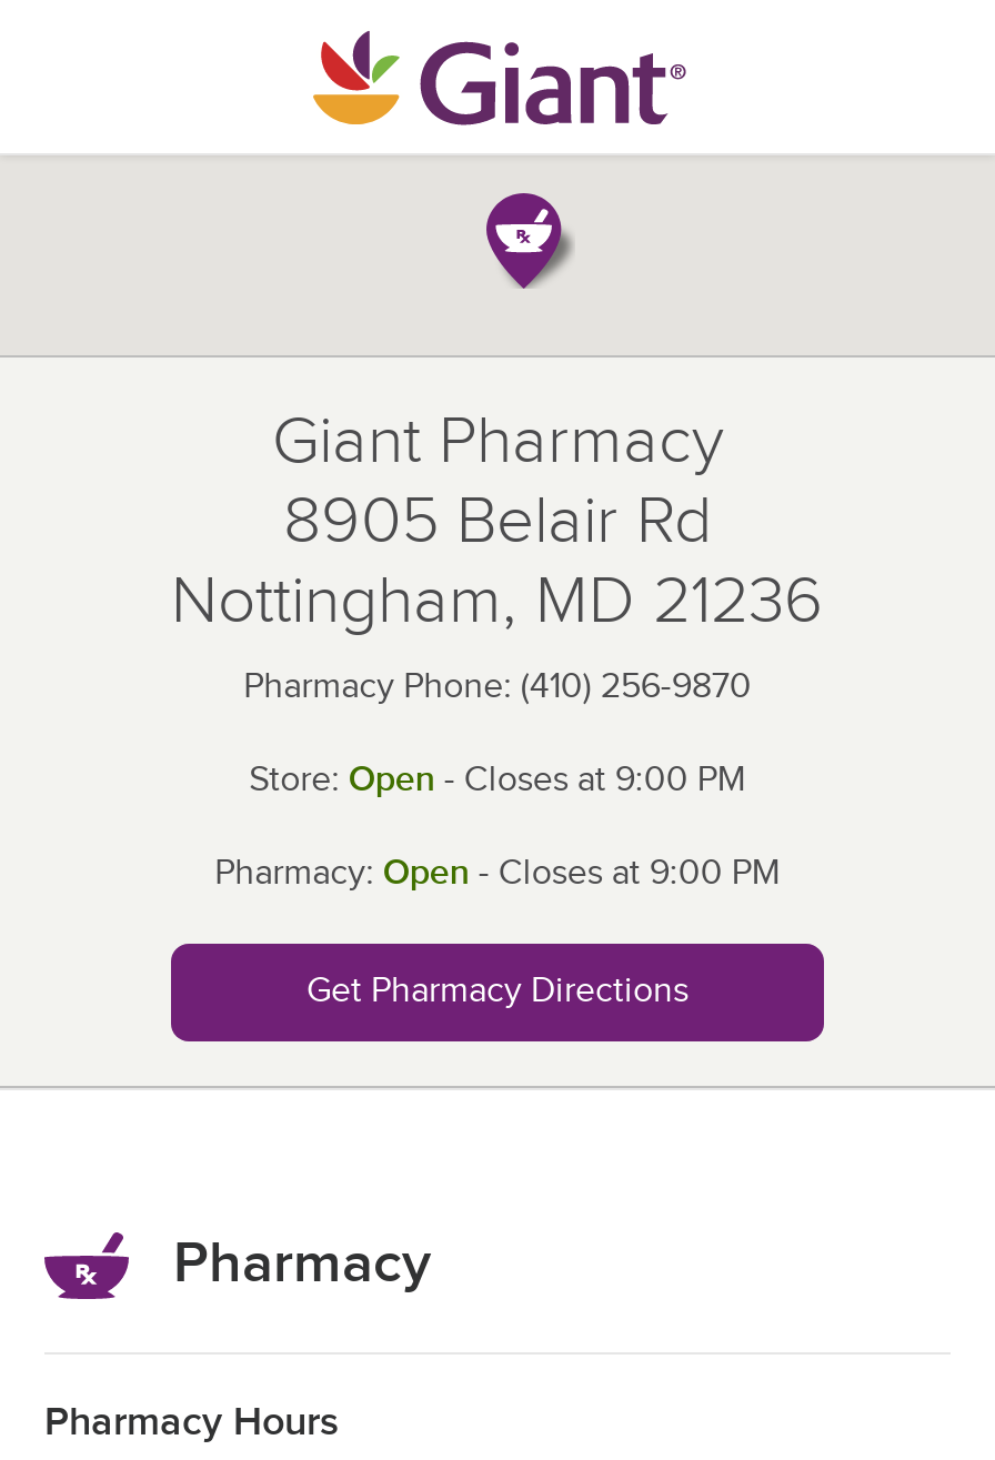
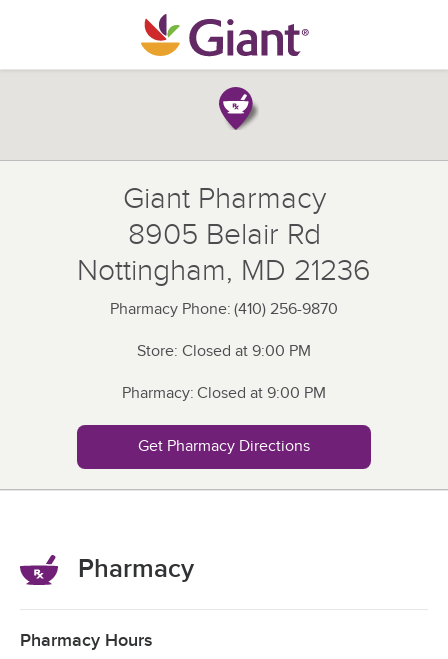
[249,759,746,802] Store: Open - Closes at 9:00 PM -> [137,342,311,361] Store: Closed at 9:00 PM
[215,853,780,895] Pharmacy: Open - Closes at 9:00 PM -> [122,384,326,403] Pharmacy: Closed at 9:00 PM

